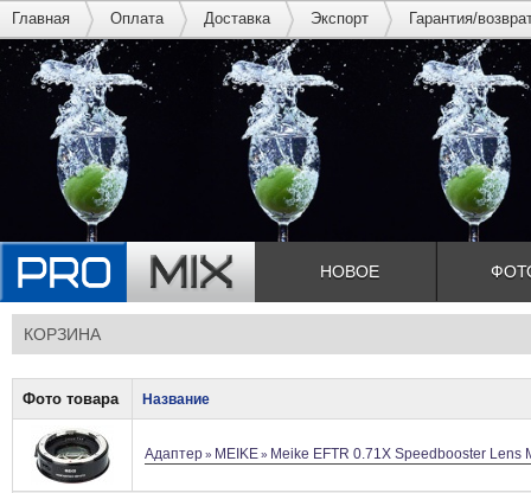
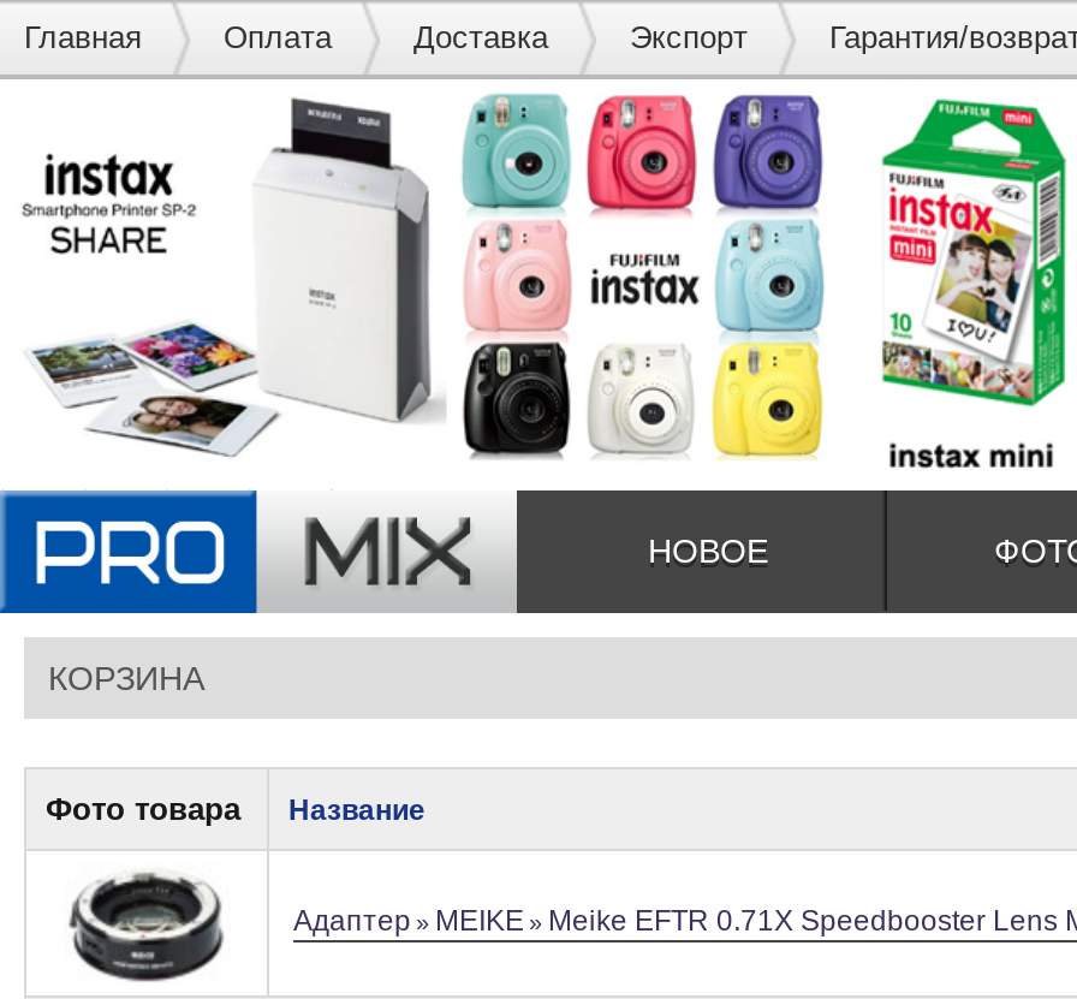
[4,38,527,243] [image] -> [7,79,1070,495] [image]

